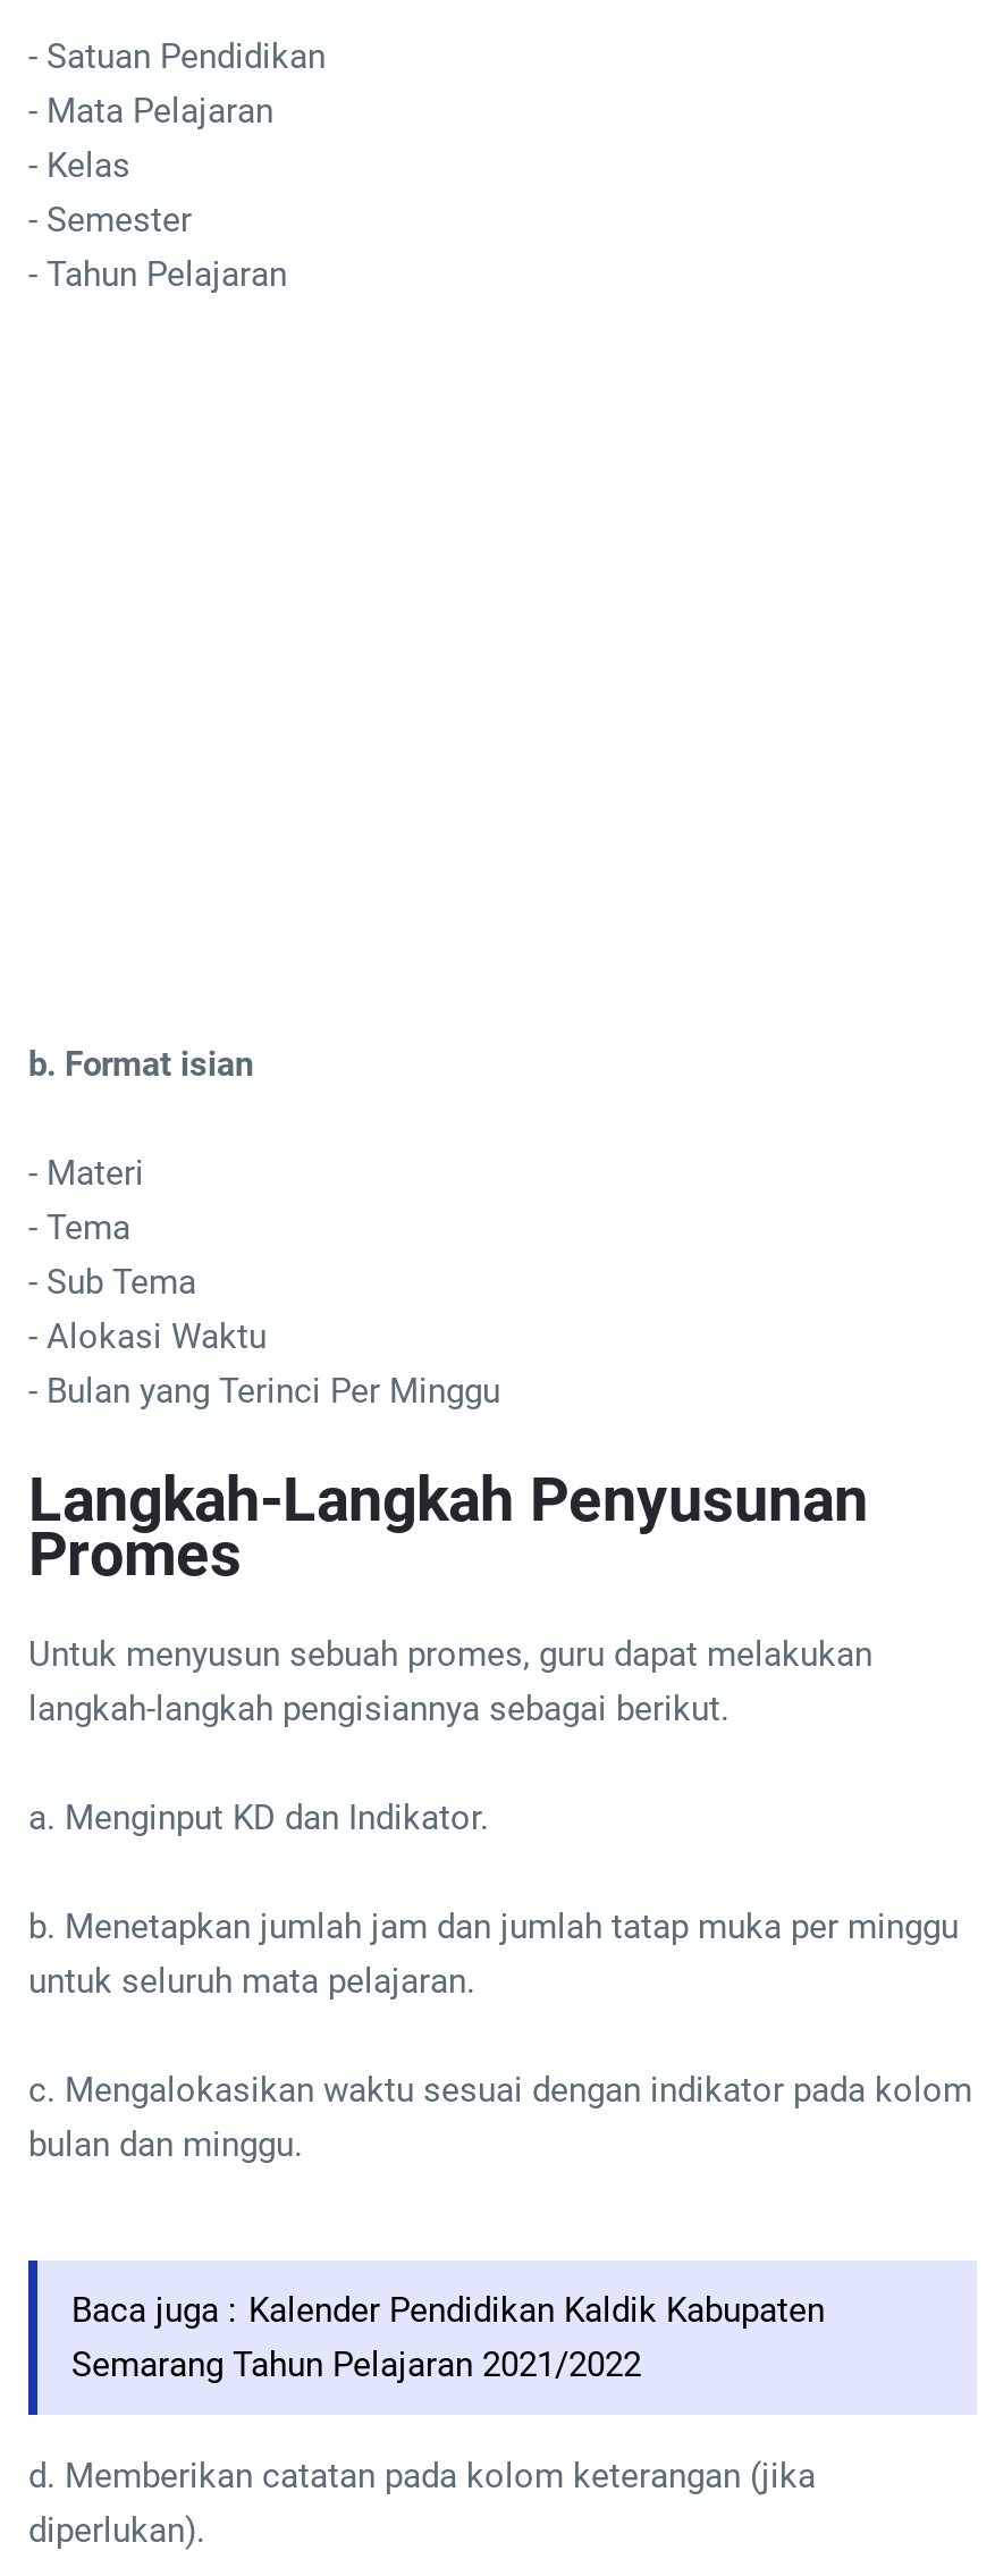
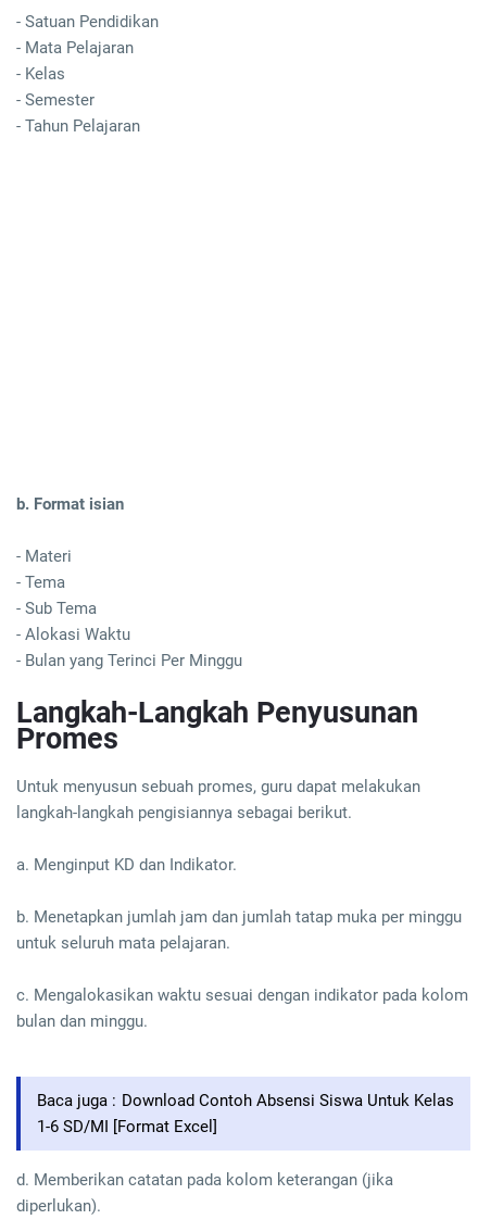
[71,2289,825,2384] Baca juga : Kalender Pendidikan Kaldik Kabupaten | Semarang Tahun Pelajaran 2021/2022 -> [37,1090,454,1136] Baca juga : Download Contoh Absensi Siswa Untuk Kelas | 1-6 SD/MI [Format Excel]

